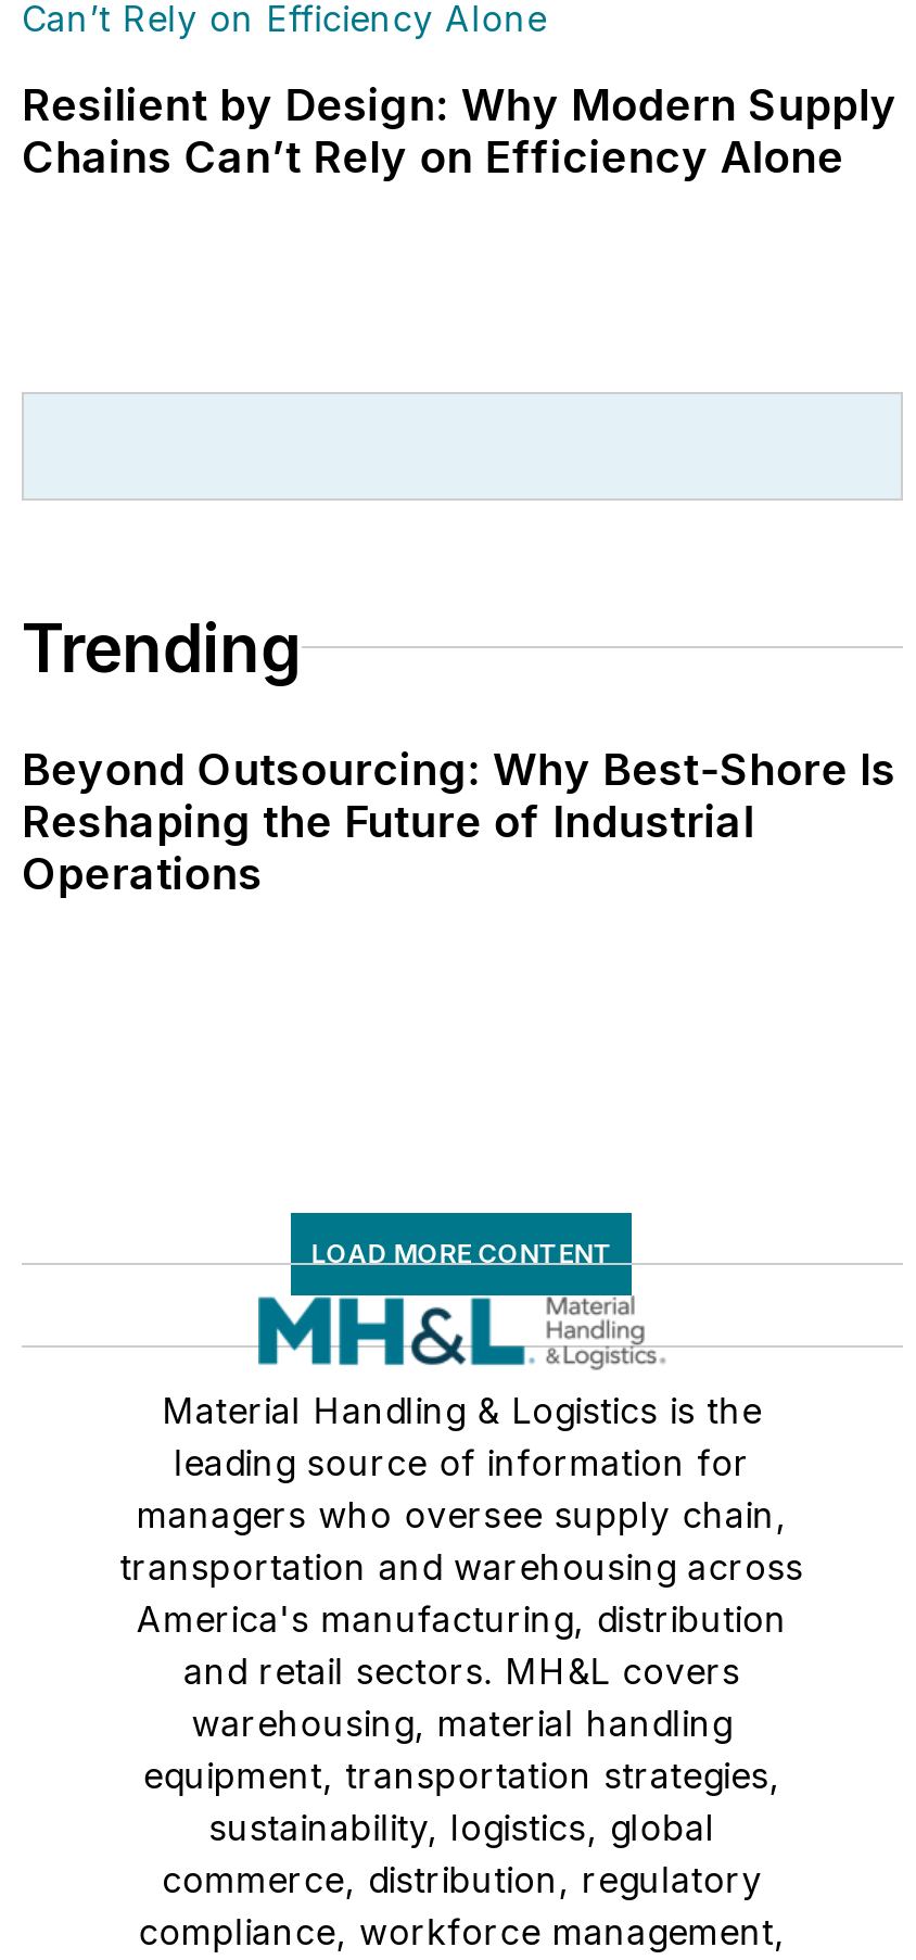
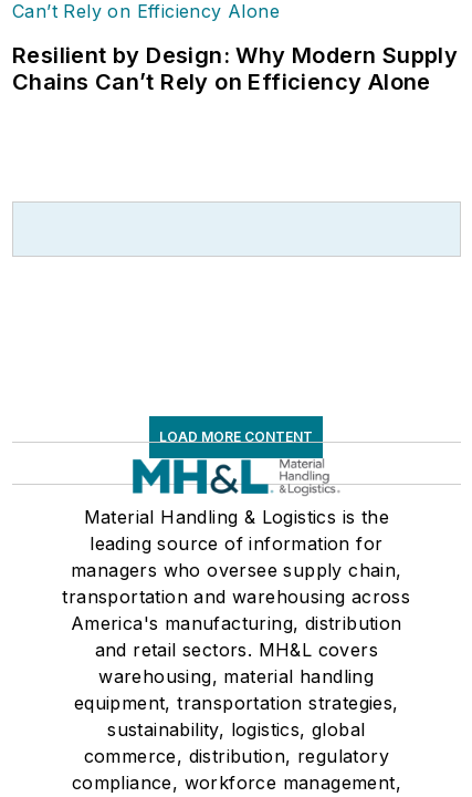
[22,609,896,900] Trending | Beyond Outsourcing: Why Best-Shore Is | Reshaping the Future of Industrial | Operations -> none

